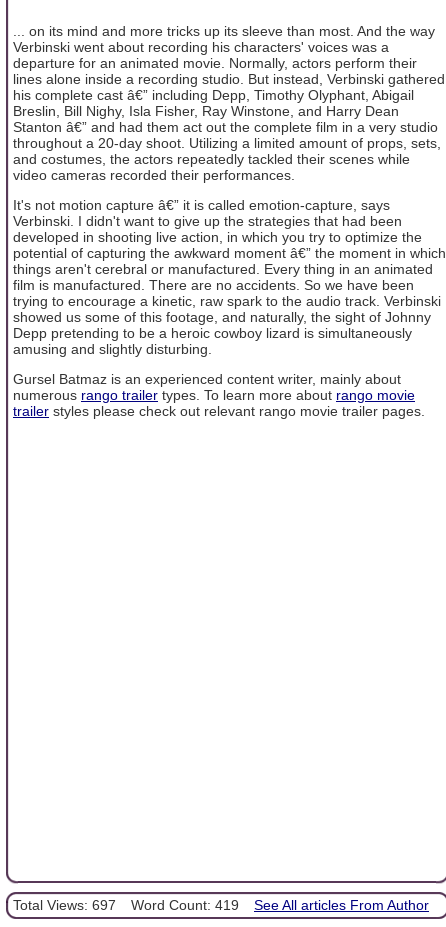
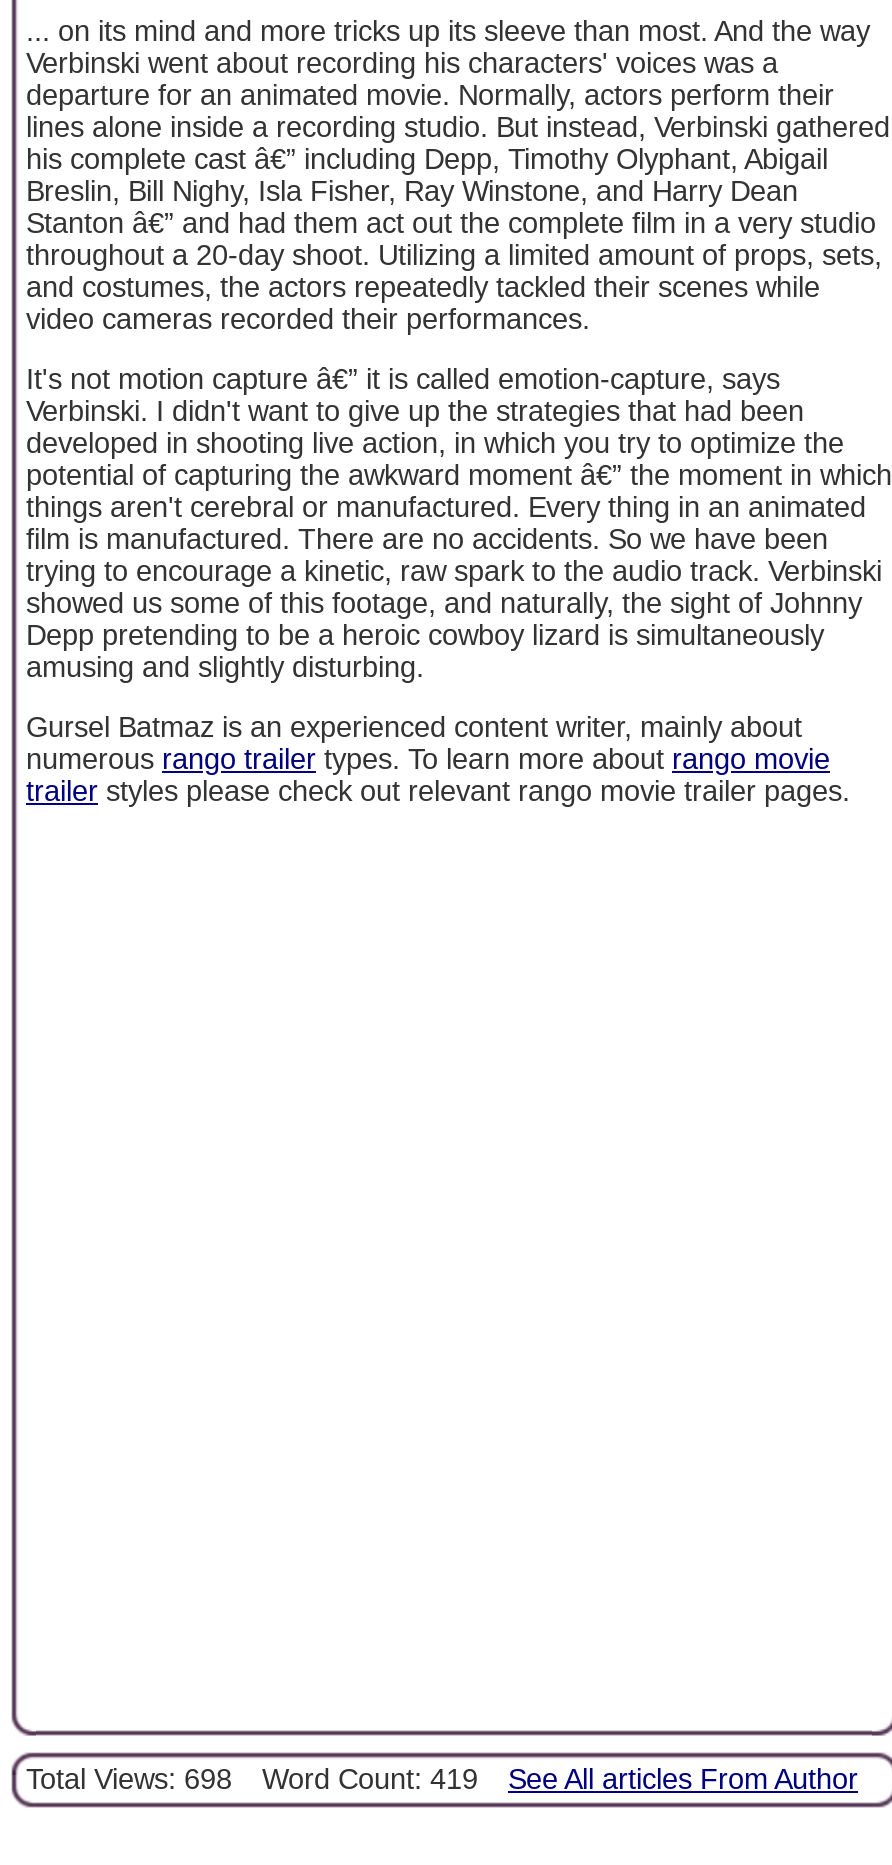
[13,897,429,913] Total Views: 697 Word Count: 419 See All articles From Author -> [26,1762,858,1794] Total Views: 698 Word Count: 419 See All articles From Author

